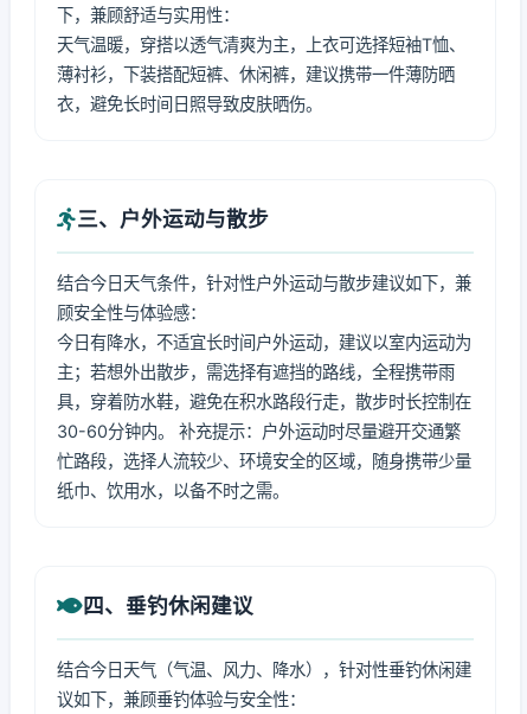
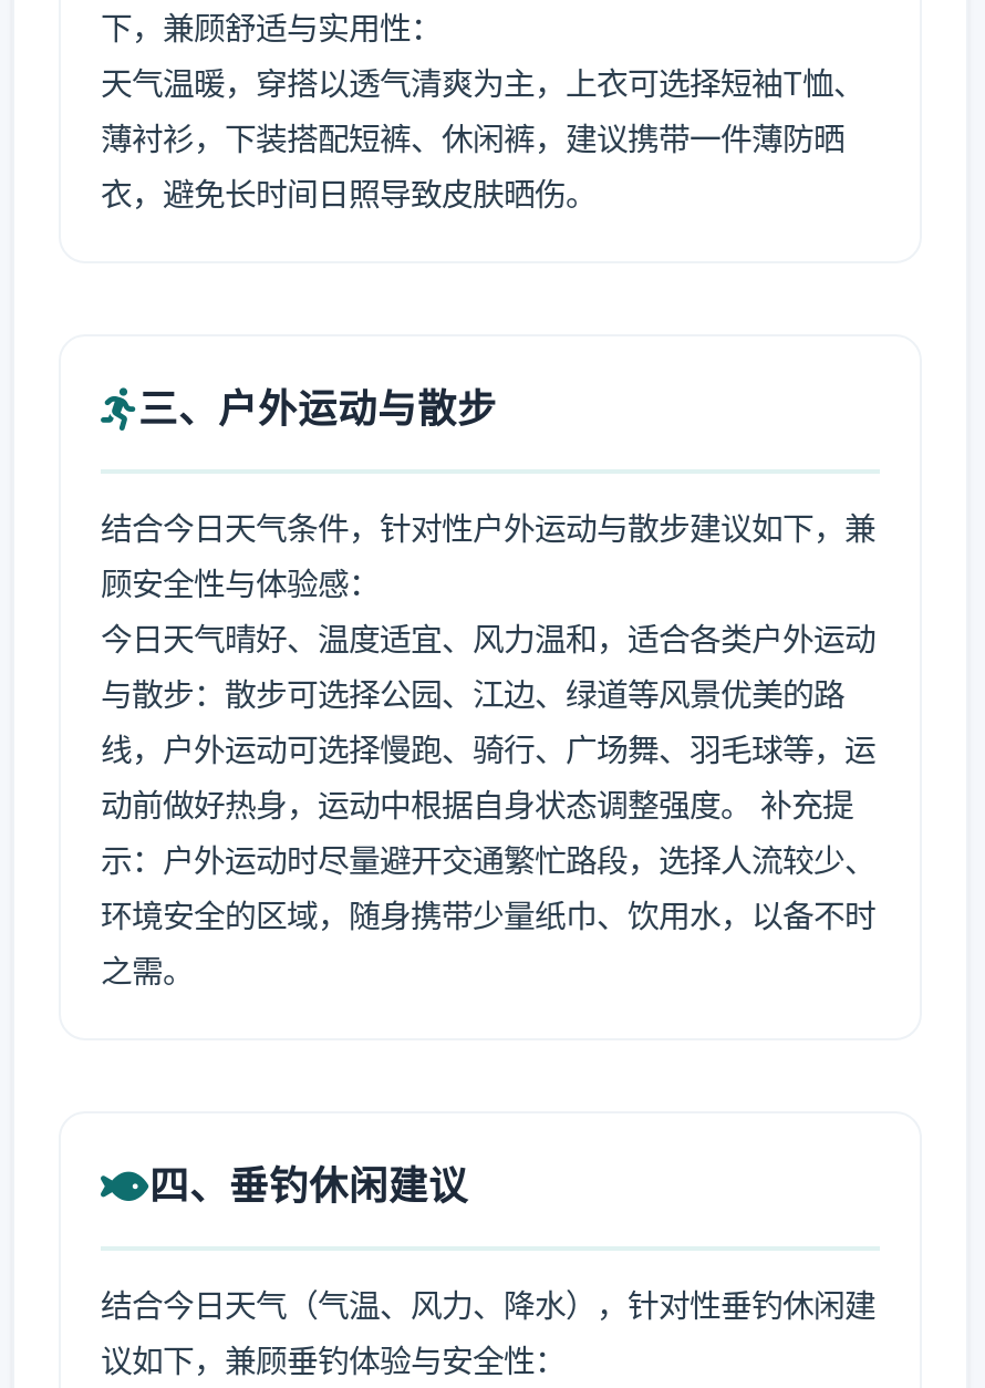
[57,332,471,501] 今日有降水，不适宜长时间户外运动，建议以室内运动为 | 主；若想外出散步，需选择有遮挡的路线，全程携带雨 | 具，穿着防水鞋，避免在积水路段行走，散步时长控制在 | 30-60分钟内。 补充提示：户外运动时尽量避开交通繁 | 忙路段，选择人流较少、环境安全的区域，随身携带少量 | 纸巾、饮用水，以备不时之需。 -> [101,620,875,990] 今日天气晴好、温度适宜、风力温和，适合各类户外运动 | 与散步：散步可选择公园、江边、绿道等风景优美的路 | 线，户外运动可选择慢跑、骑行、广场舞、羽毛球等，运 | 动前做好热身，运动中根据自身状态调整强度。 补充提 | 示：户外运动时尽量避开交通繁忙路段，选择人流较少、 | 环境安全的区域，随身携带少量纸巾、饮用水，以备不时 | 之需。

